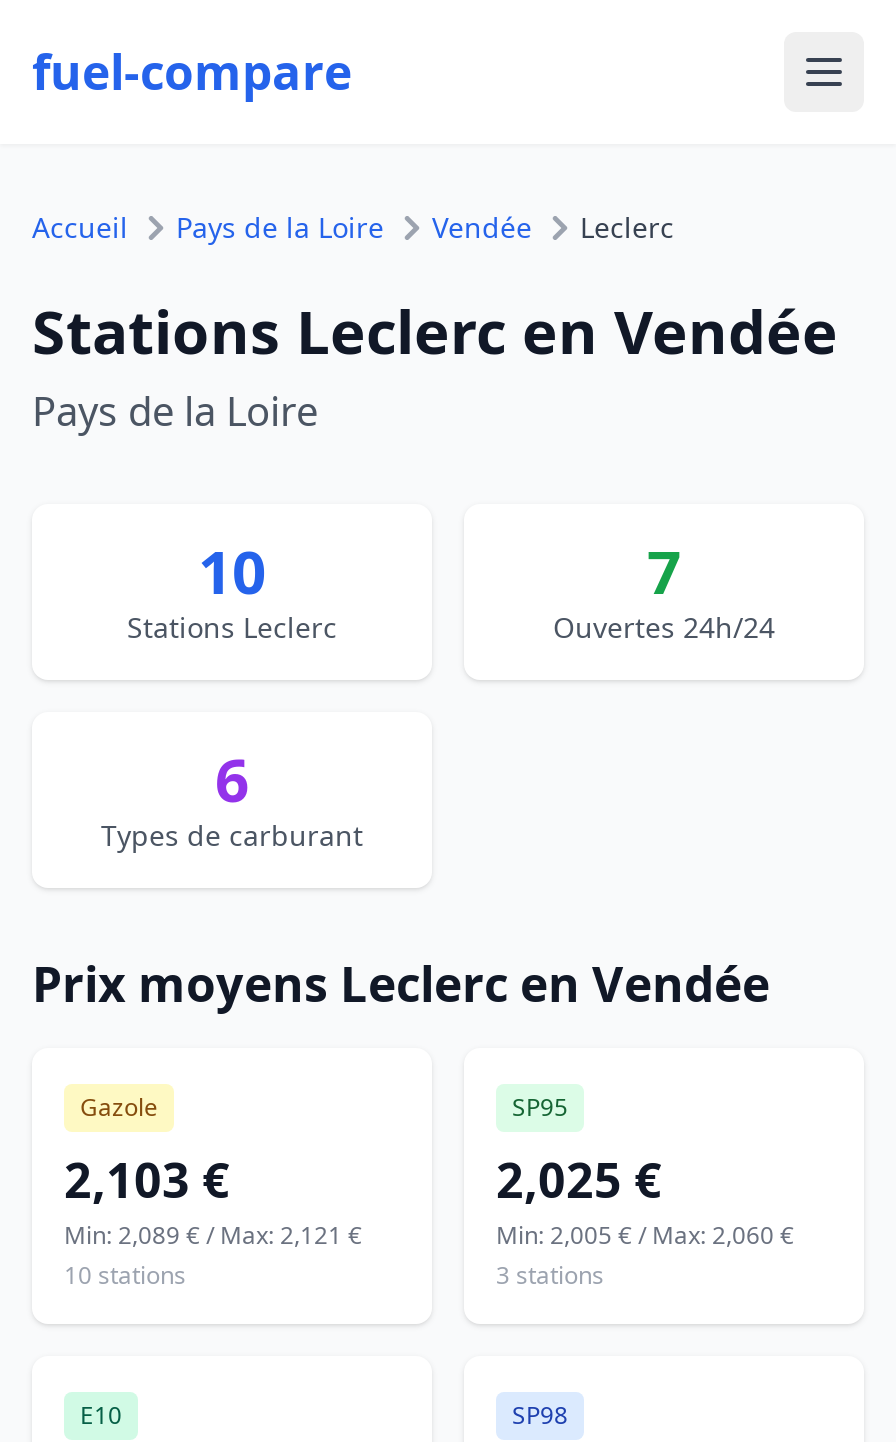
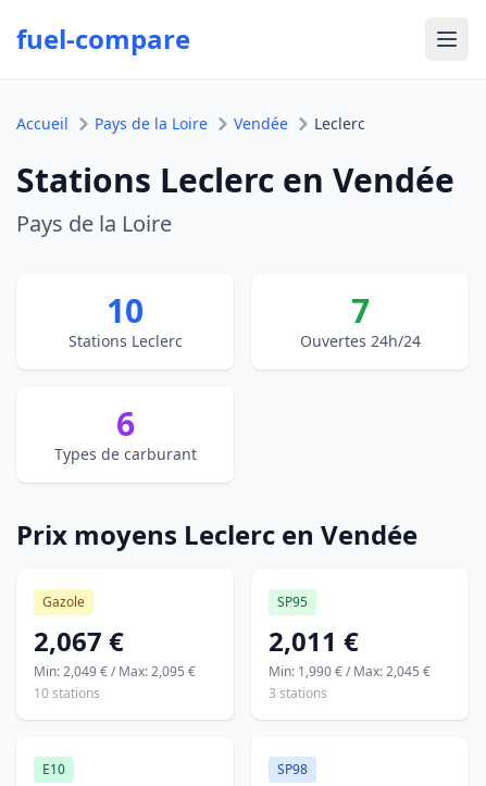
[64,1146,230,1212] 2,103 € -> [34,623,124,659] 2,067 €
[496,1146,662,1212] 2,025 € -> [269,623,359,659] 2,011 €
[64,1218,362,1252] Min: 2,089 € / Max: 2,121 € -> [34,662,196,681] Min: 2,049 € / Max: 2,095 €
[496,1218,794,1252] Min: 2,005 € / Max: 2,060 € -> [269,662,431,681] Min: 1,990 € / Max: 2,045 €

